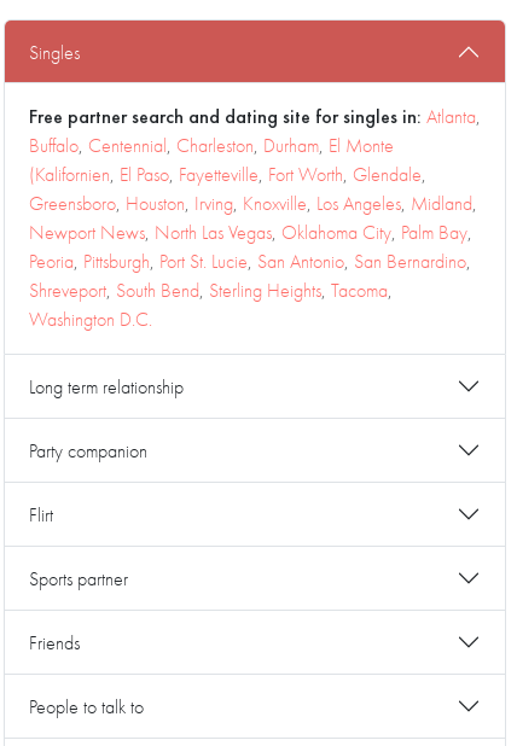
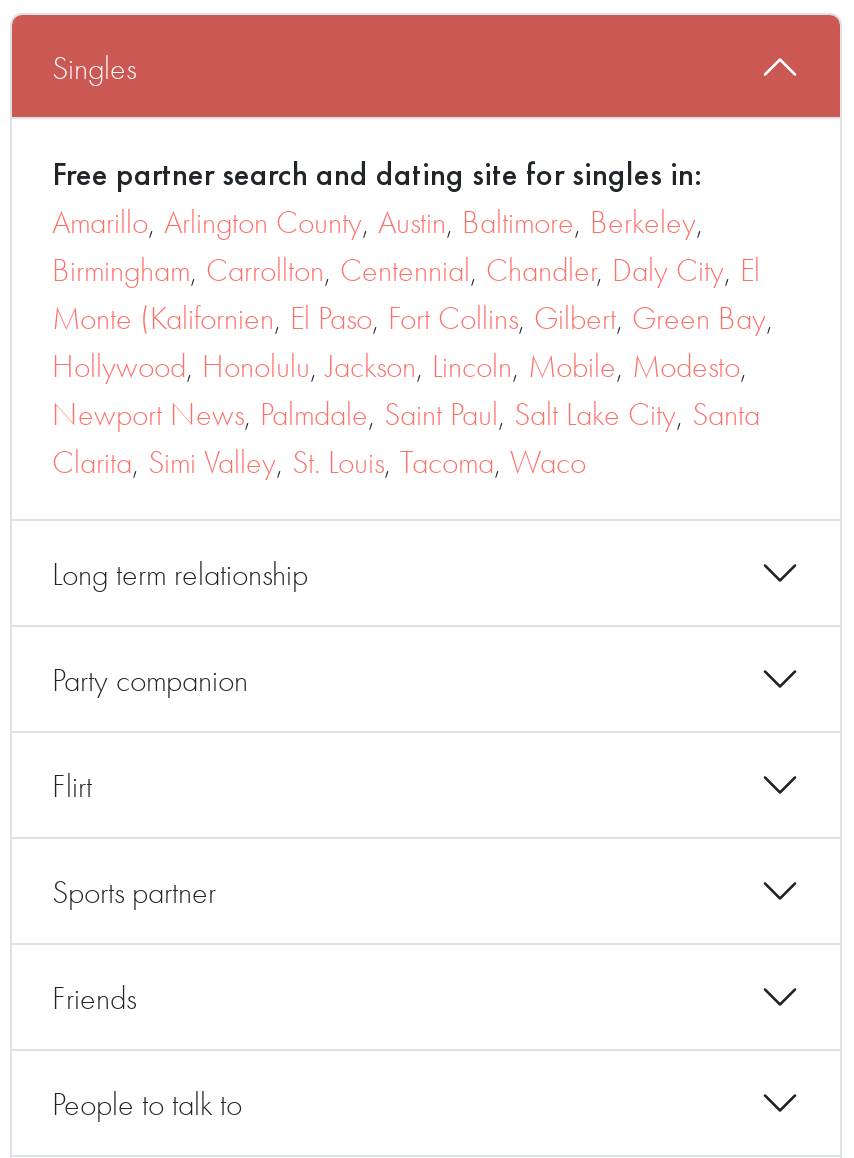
[29,104,481,332] Free partner search and dating site for singles in: Atlanta, | Buffalo, Centennial, Charleston, Durham, El Monte | (Kalifornien, El Paso, Fayetteville, Fort Worth, Glendale, | Greensboro, Houston, Irving, Knoxville, Los Angeles, Midland, | Newport News, North Las Vegas, Oklahoma City, Palm Bay, | Peoria, Pittsburgh, Port St. Lucie, San Antonio, San Bernardino, | Shreveport, South Bend, Sterling Heights, Tacoma, | Washington D.C. -> [52,153,774,483] Free partner search and dating site for singles in: | Amarillo, Arlington County, Austin, Baltimore, Berkeley, | Birmingham, Carrollton, Centennial, Chandler, Daly City, El | Monte (Kalifornien, El Paso, Fort Collins, Gilbert, Green Bay, | Hollywood, Honolulu, Jackson, Lincoln, Mobile, Modesto, | Newport News, Palmdale, Saint Paul, Salt Lake City, Santa | Clarita, Simi Valley, St. Louis, Tacoma, Waco

